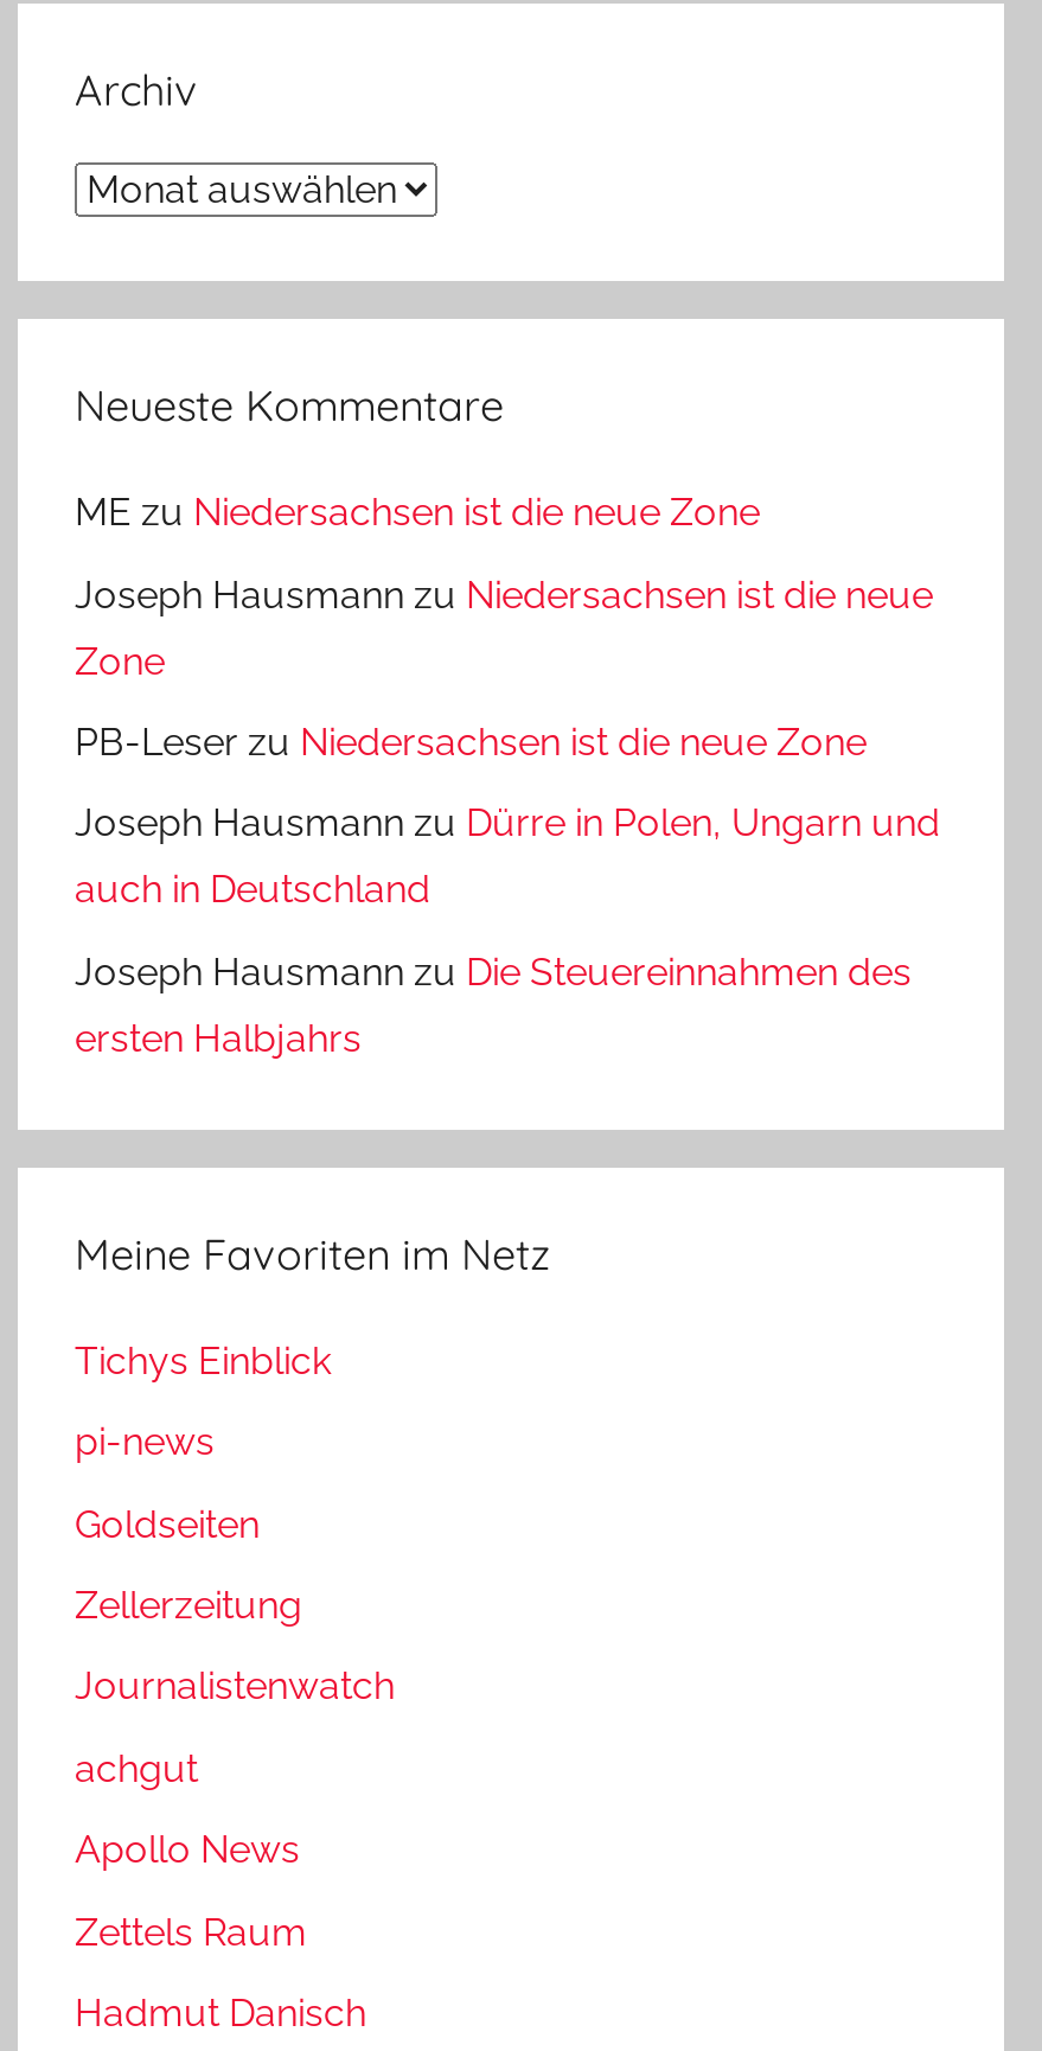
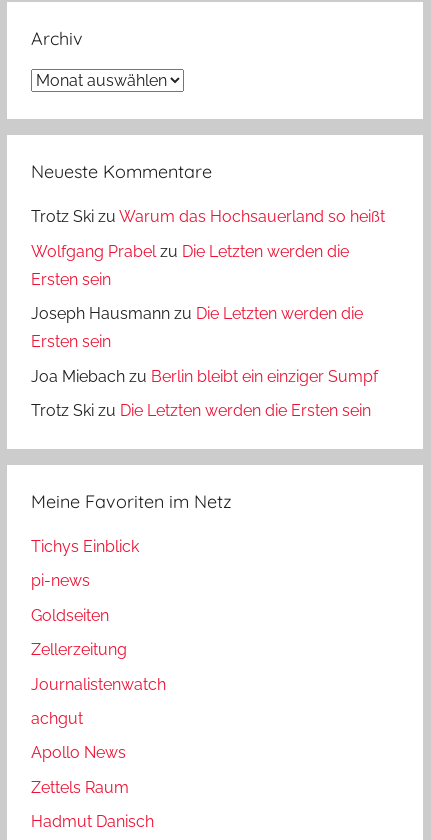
[75,491,940,1061] ME zu Niedersachsen ist die neue Zone | Joseph Hausmann zu Niedersachsen ist die neue | Zone | PB-Leser zu Niedersachsen ist die neue Zone | Joseph Hausmann zu Dürre in Polen, Ungarn und | auch in Deutschland | Joseph Hausmann zu Die Steuereinnahmen des | ersten Halbjahrs -> [31,207,385,420] Trotz Ski zu Warum das Hochsauerland so heißt | Wolfgang Prabel zu Die Letzten werden die | Ersten sein | Joseph Hausmann zu Die Letzten werden die | Ersten sein | Joa Miebach zu Berlin bleibt ein einziger Sumpf | Trotz Ski zu Die Letzten werden die Ersten sein

